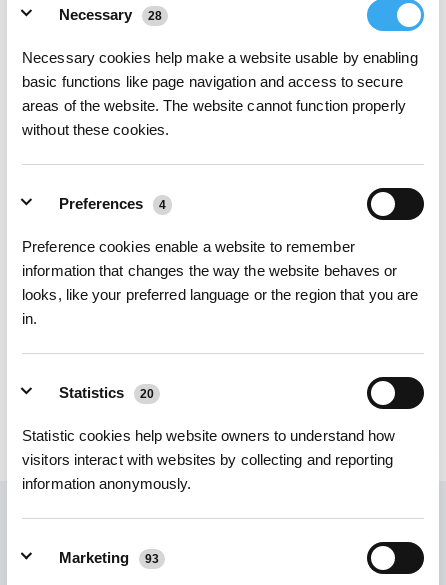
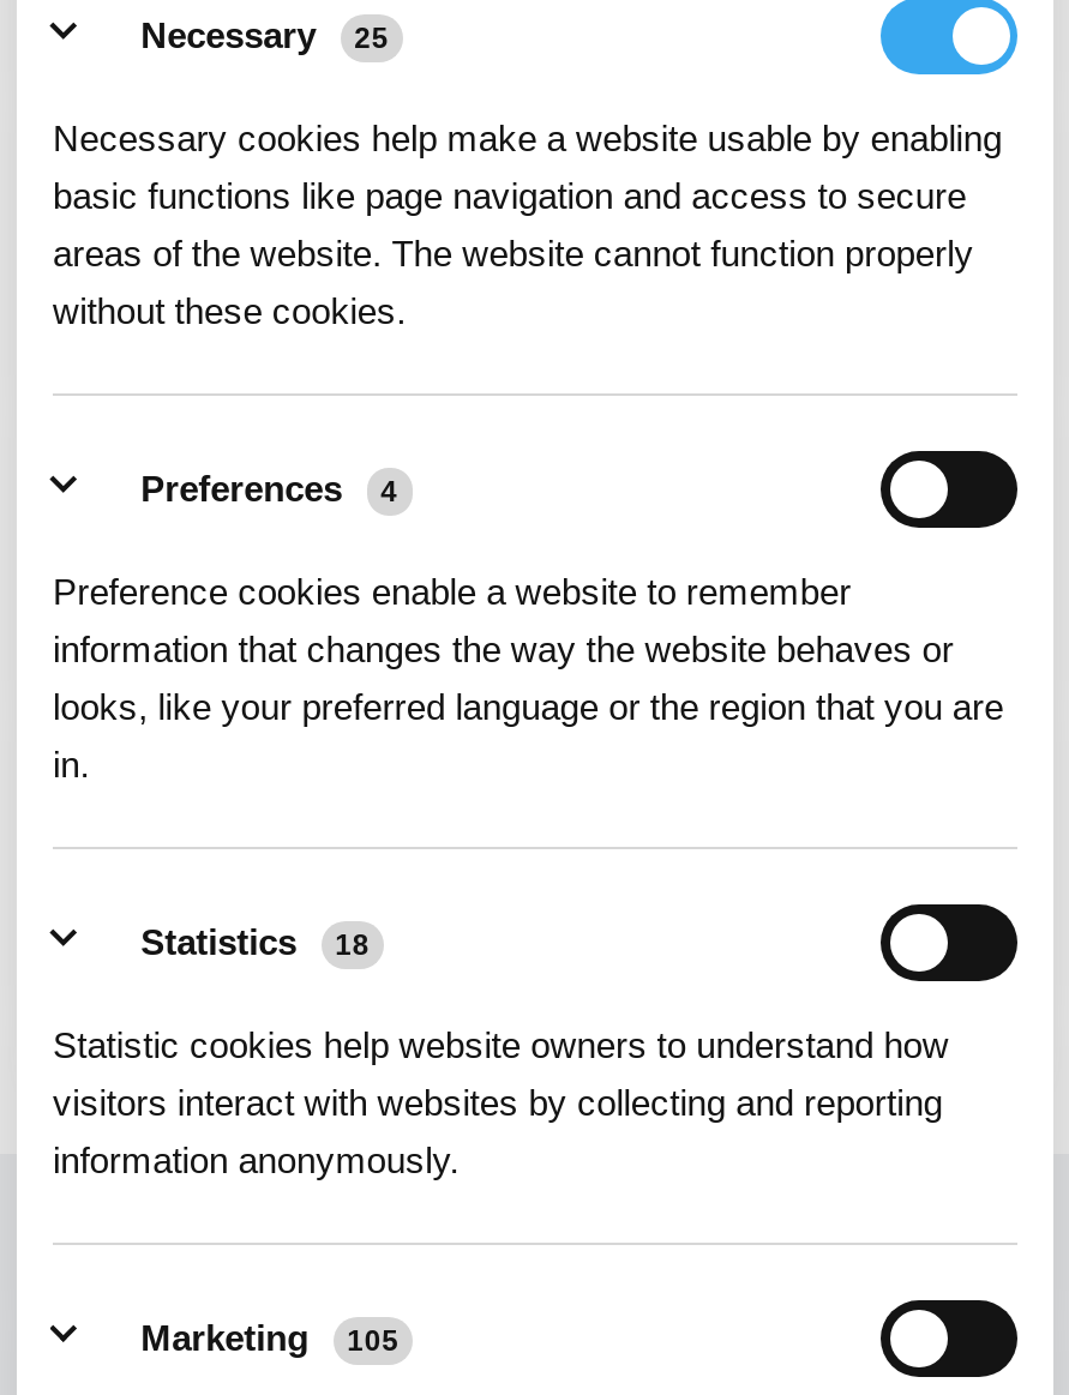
[59,6,162,23] Necessary 28 -> [141,13,389,54] Necessary 25
[59,384,154,401] Statistics 20 -> [141,920,370,961] Statistics 18
[59,549,159,566] Marketing 93 -> [141,1316,399,1357] Marketing 105

